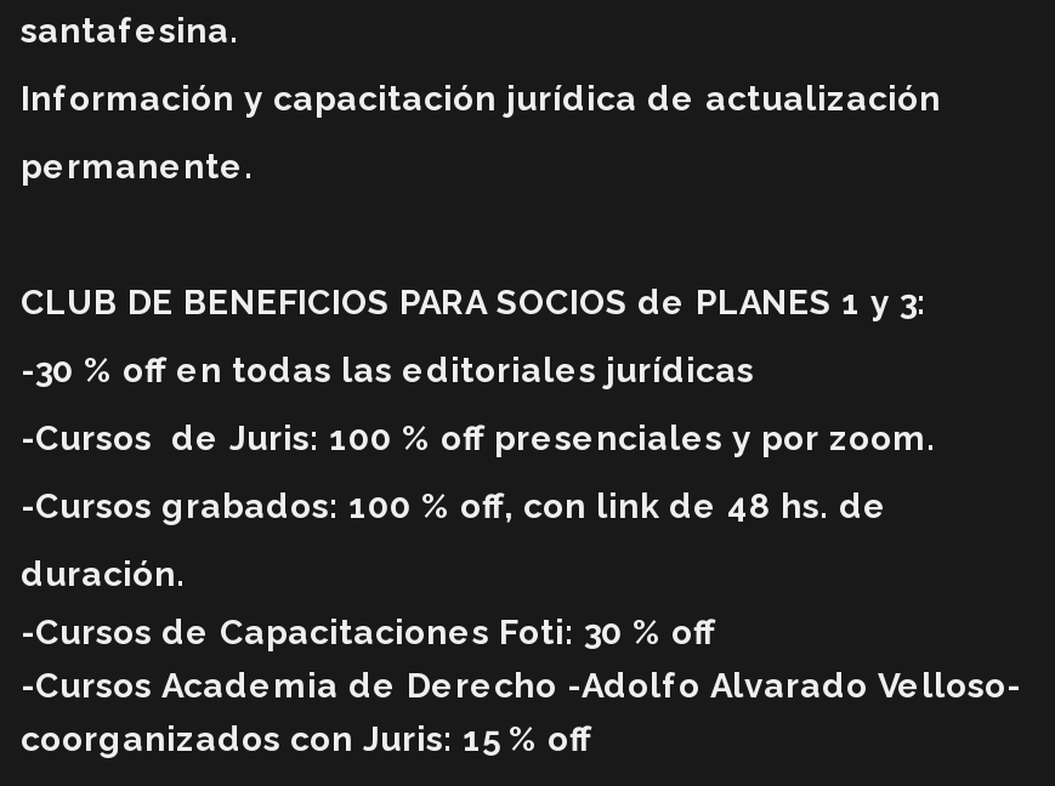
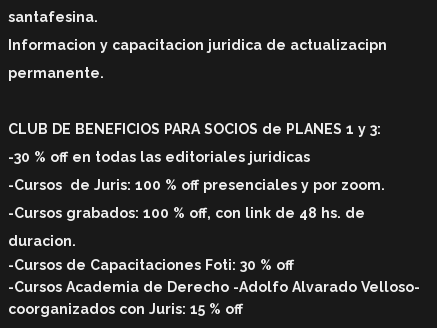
[21,79,941,118] Información y capacitación jurídica de actualización -> [8,37,387,53] Informacion y capacitacion juridica de actualizacipn
[21,351,754,389] -30 % off en todas las editoriales jurídicas -> [8,149,310,165] -30 % off en todas las editoriales juridicas
[21,554,186,593] duración. -> [8,233,76,249] duracion.

